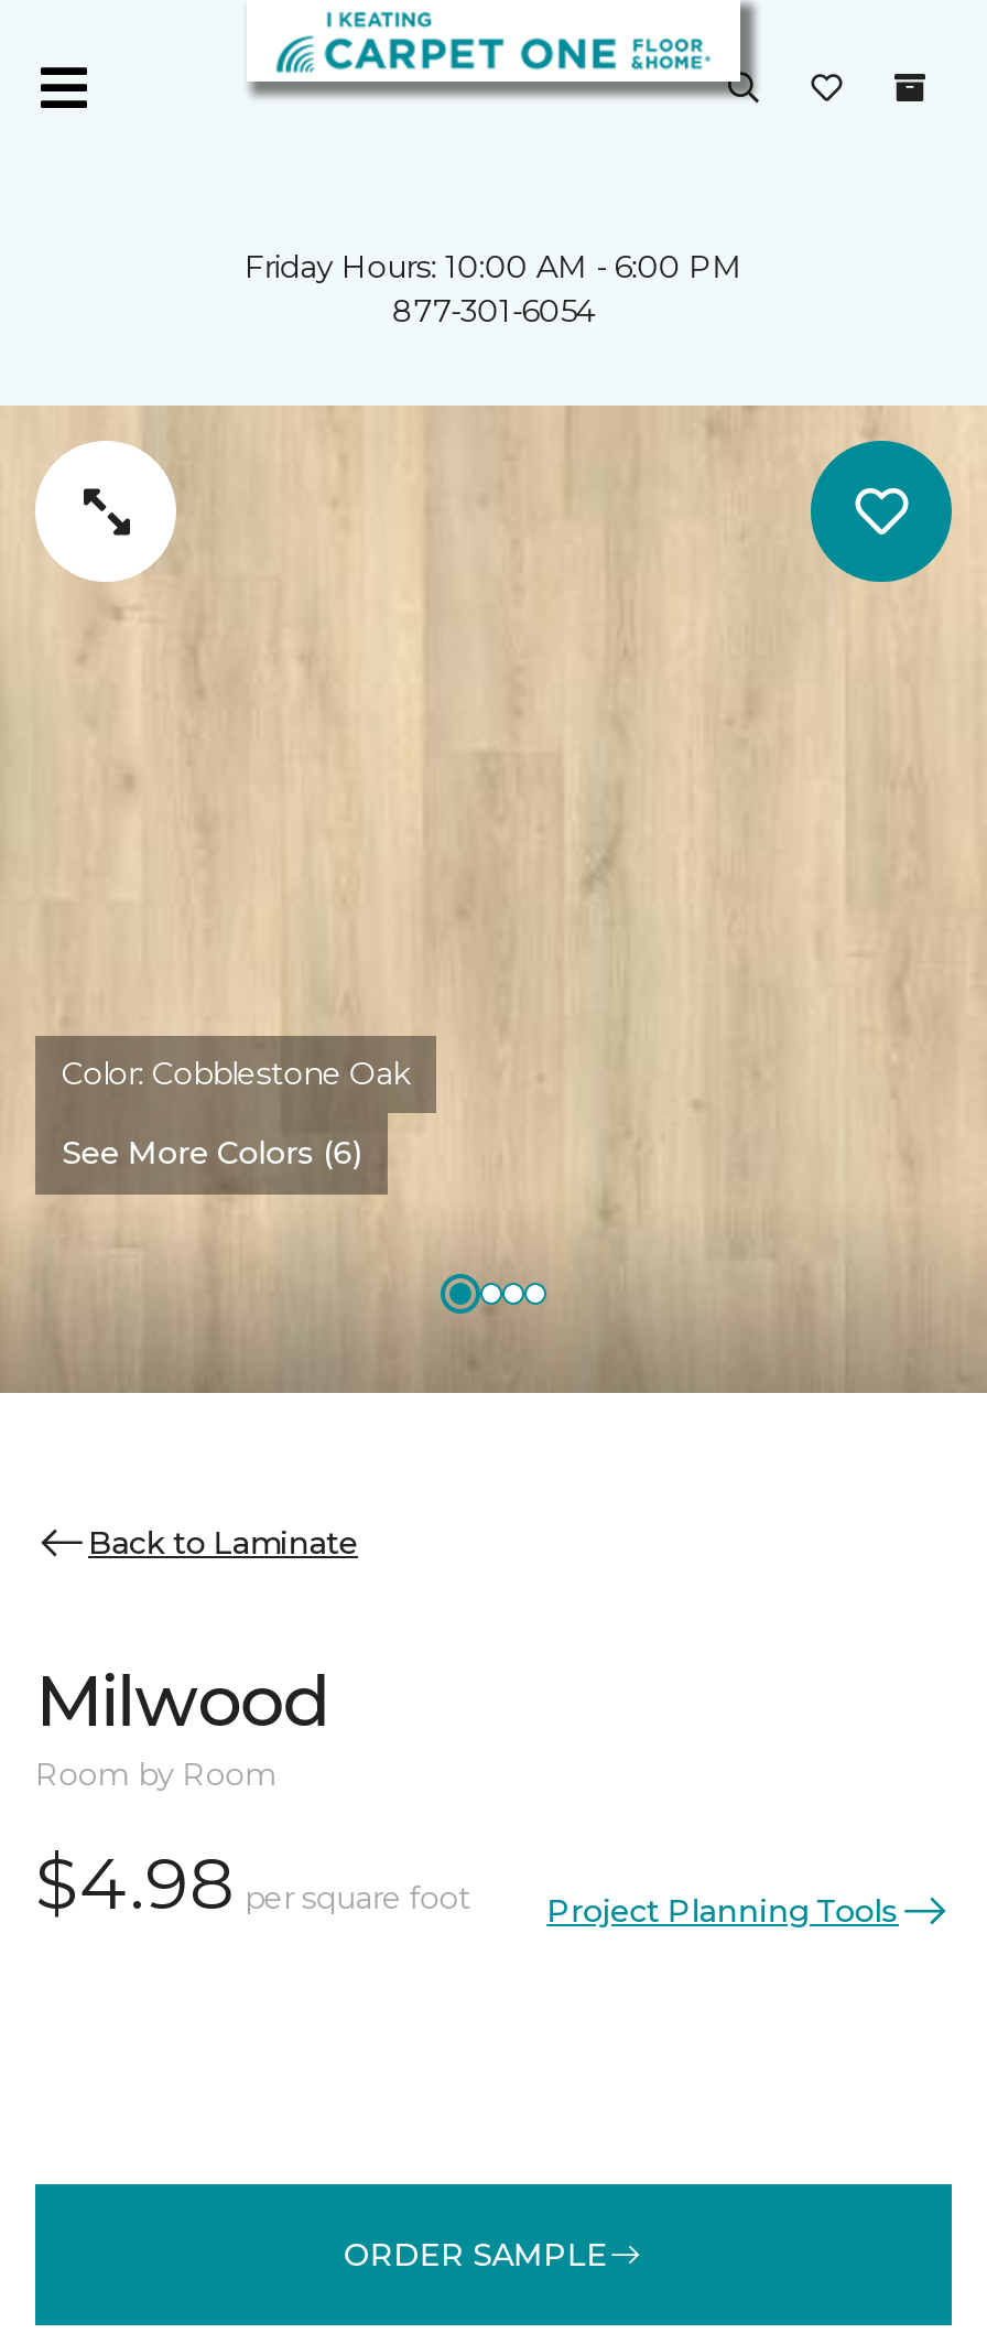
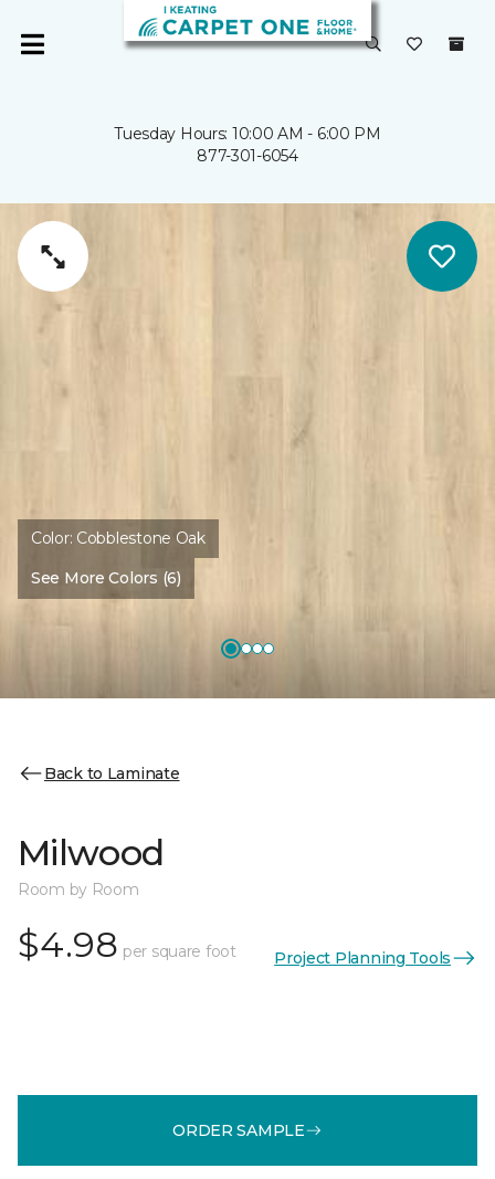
[245,247,742,287] Friday Hours: 10:00 AM - 6:00 PM -> [114,124,381,144] Tuesday Hours: 10:00 AM - 6:00 PM

